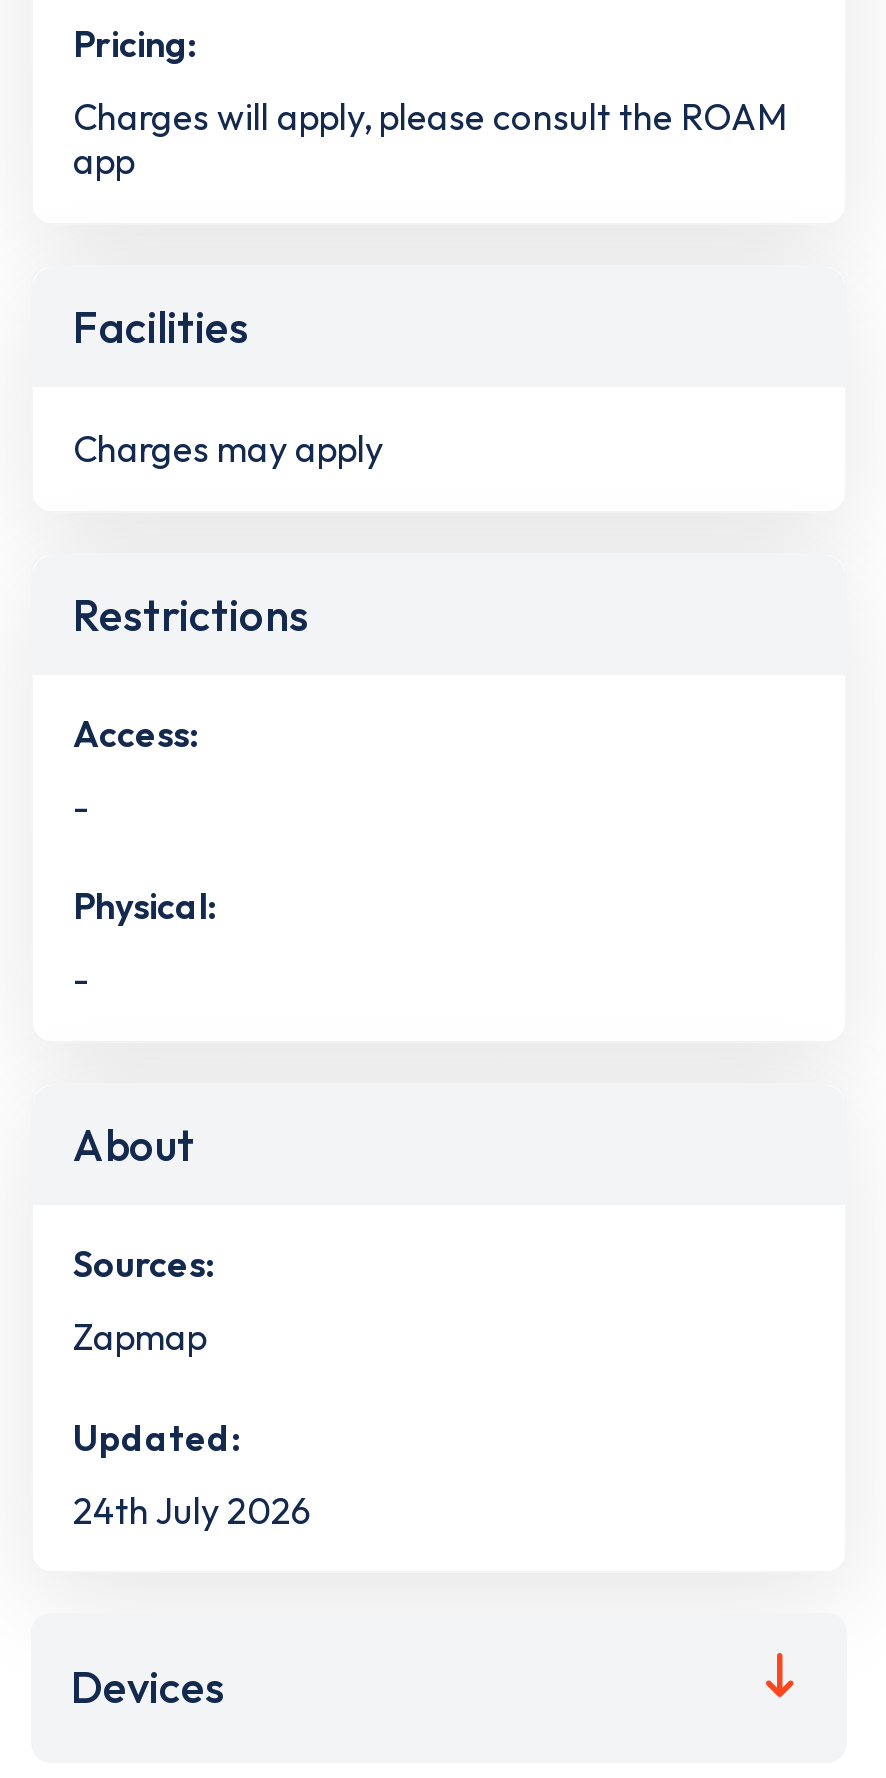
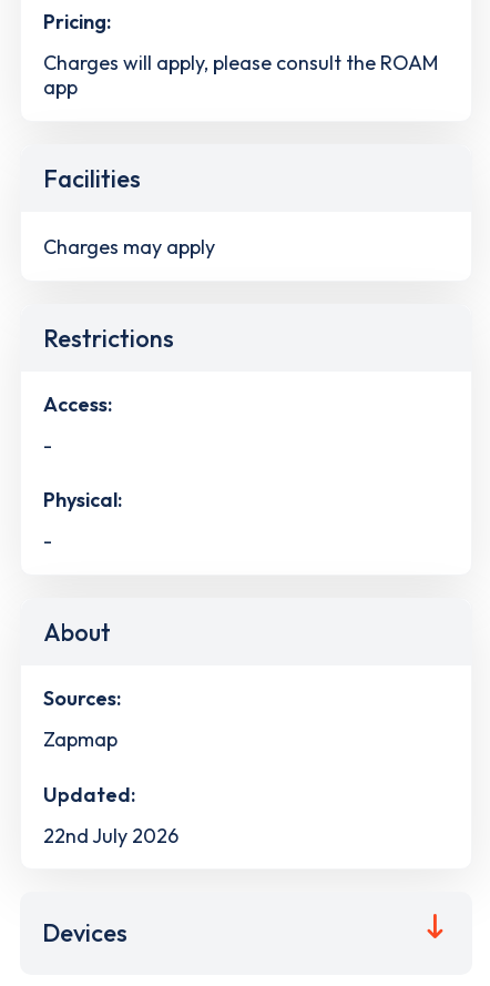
[73,1488,311,1534] 24th July 2026 -> [43,822,178,848] 22nd July 2026

